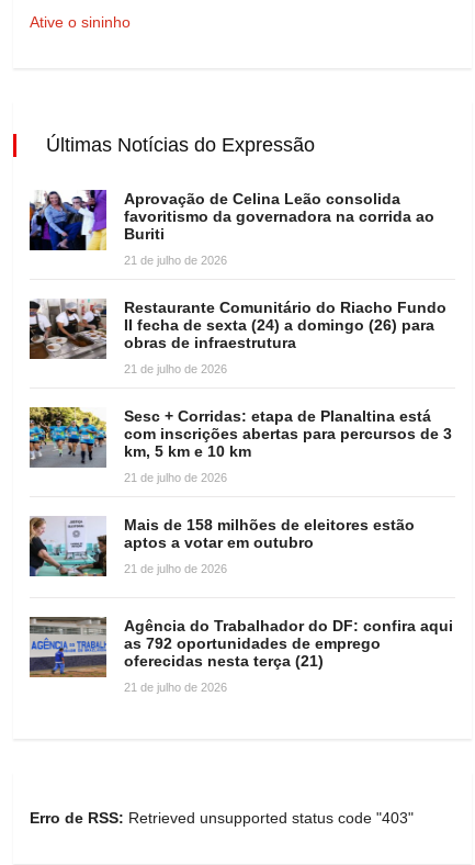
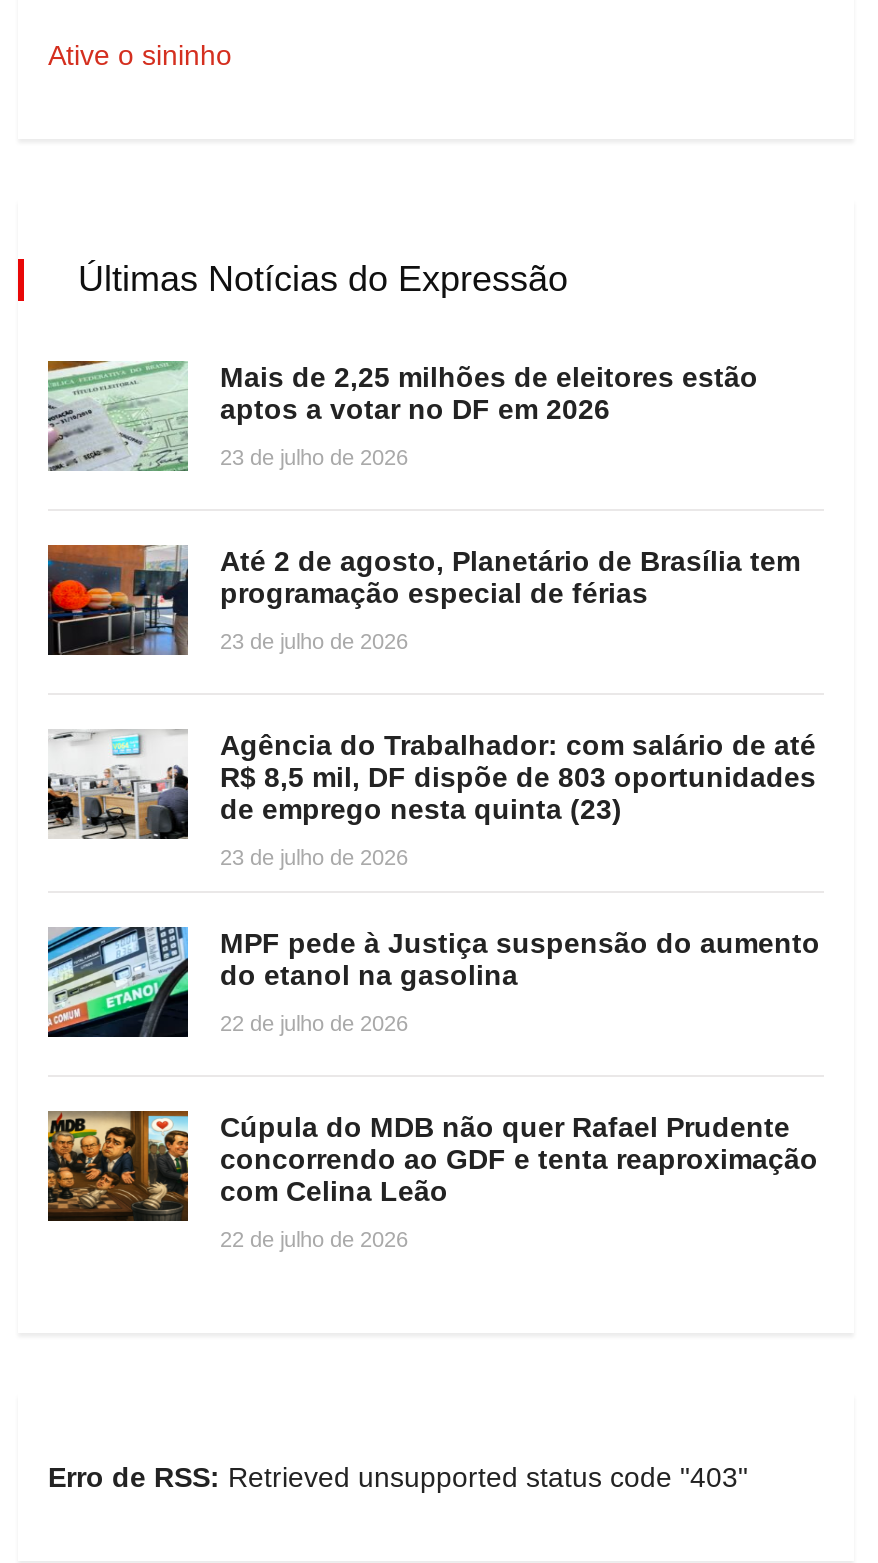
[29,189,434,251] [image] | Aprovação de Celina Leão consolida | favoritismo da governadora na corrida ao | Buriti -> [46,359,758,473] [image] | Mais de 2,25 milhões de eleitores estão | aptos a votar no DF em 2026
[124,253,227,267] 21 de julho de 2026 -> [220,445,408,469] 23 de julho de 2026
[29,297,446,360] [image] | Restaurante Comunitário do Riacho Fundo | II fecha de sexta (24) a domingo (26) para | obras de infraestrutura -> [46,543,800,657] [image] | Até 2 de agosto, Planetário de Brasília tem | programação especial de férias
[124,362,227,375] 21 de julho de 2026 -> [220,629,408,653] 23 de julho de 2026
[29,406,452,468] [image] | Sesc + Corridas: etapa de Planaltina está | com inscrições abertas para percursos de 3 | km, 5 km e 10 km -> [46,729,816,839] [image] | Agência do Trabalhador: com salário de até | R$ 8,5 mil, DF dispõe de 803 oportunidades | de emprego nesta quinta (23)
[124,471,227,484] 21 de julho de 2026 -> [220,845,408,869] 23 de julho de 2026
[29,516,415,577] [image] | Mais de 158 milhões de eleitores estão | aptos a votar em outubro -> [46,925,820,1039] [image] | MPF pede à Justiça suspensão do aumento | do etanol na gasolina
[124,562,227,575] 21 de julho de 2026 -> [220,1011,408,1035] 22 de julho de 2026
[29,616,453,678] [image] | Agência do Trabalhador do DF: confira aqui | as 792 oportunidades de emprego | oferecidas nesta terça (21) -> [46,1109,818,1223] [image] | Cúpula do MDB não quer Rafael Prudente | concorrendo ao GDF e tenta reaproximação | com Celina Leão
[124,680,227,694] 21 de julho de 2026 -> [220,1227,408,1251] 22 de julho de 2026

